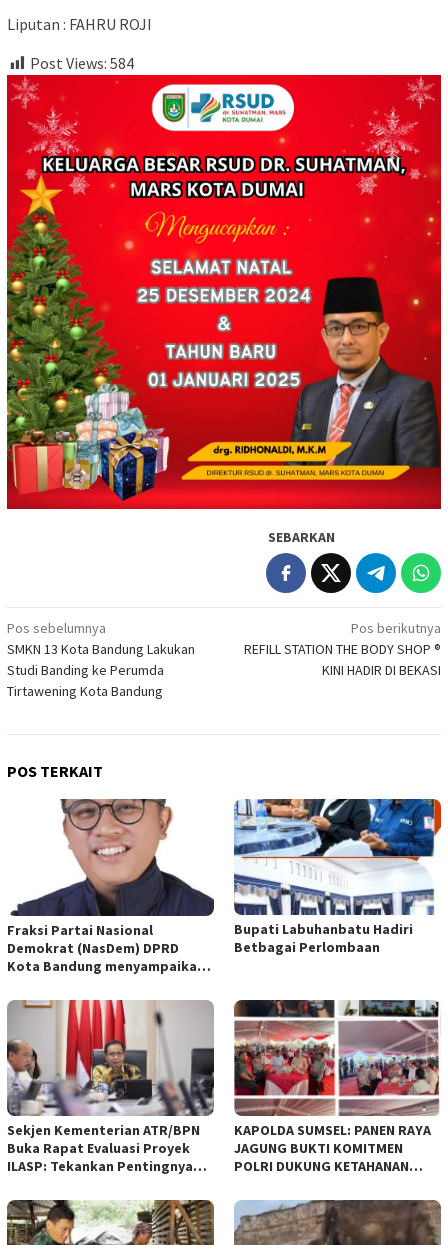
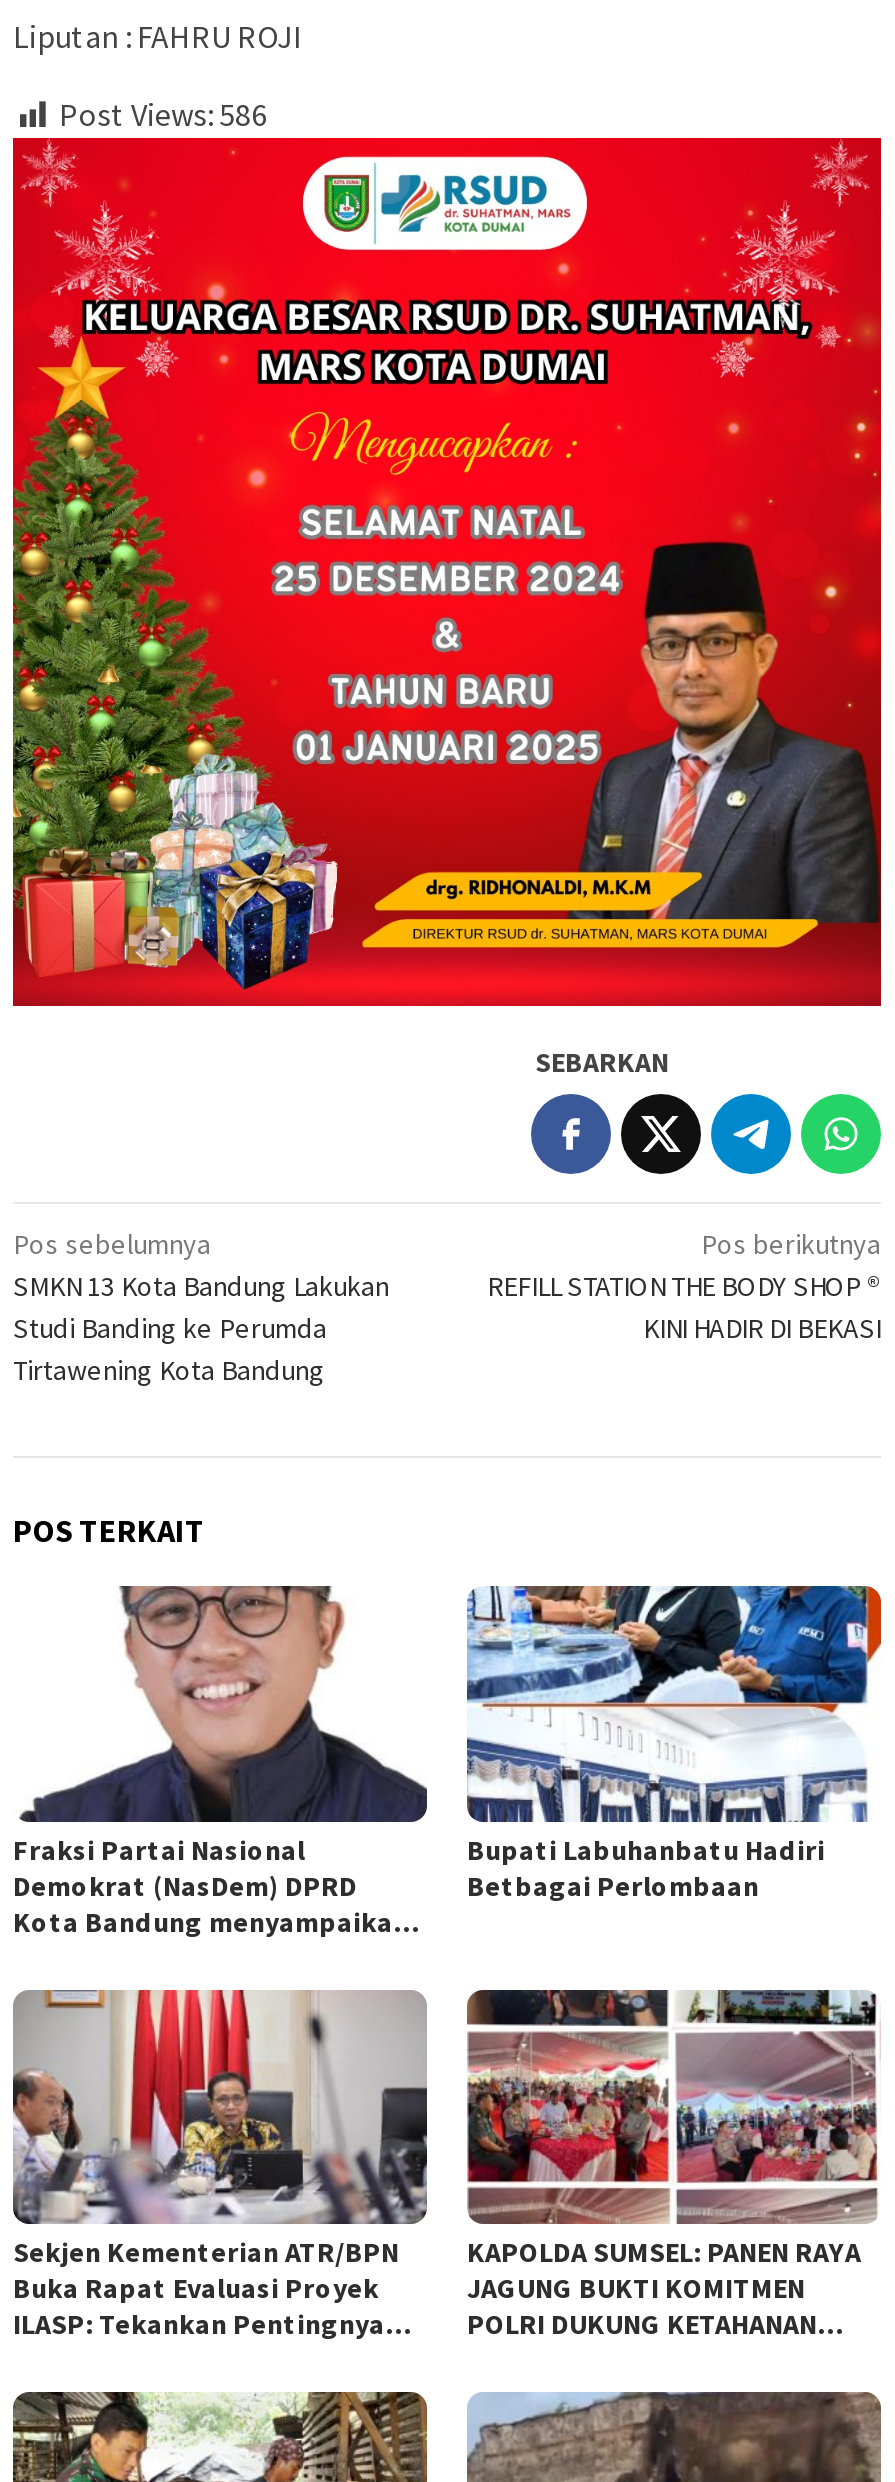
[30,53,134,73] Post Views: 584 -> [59,95,267,135] Post Views: 586

